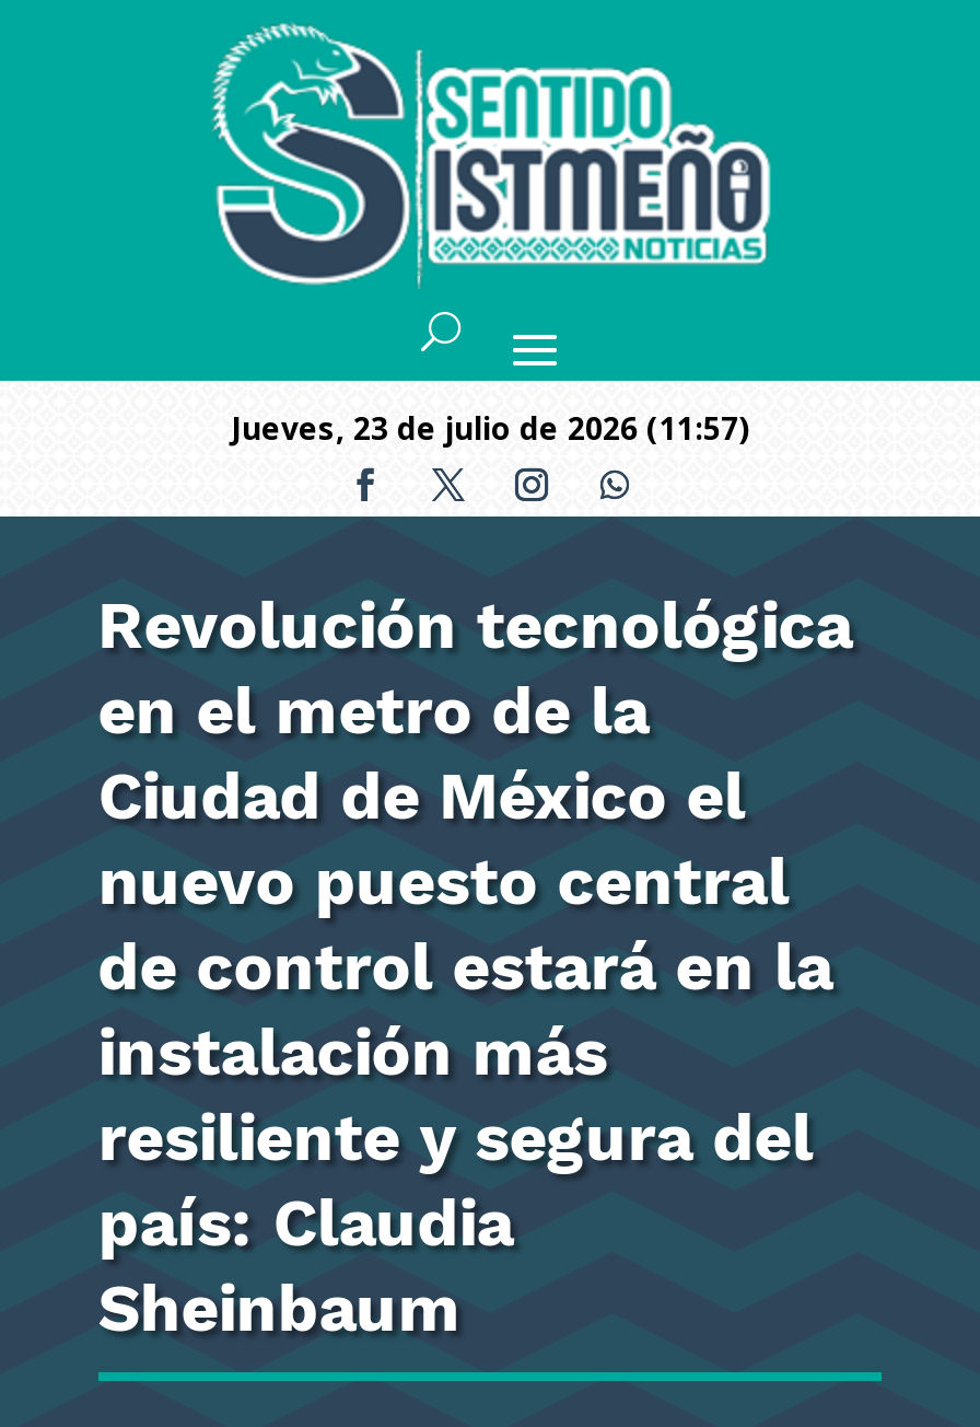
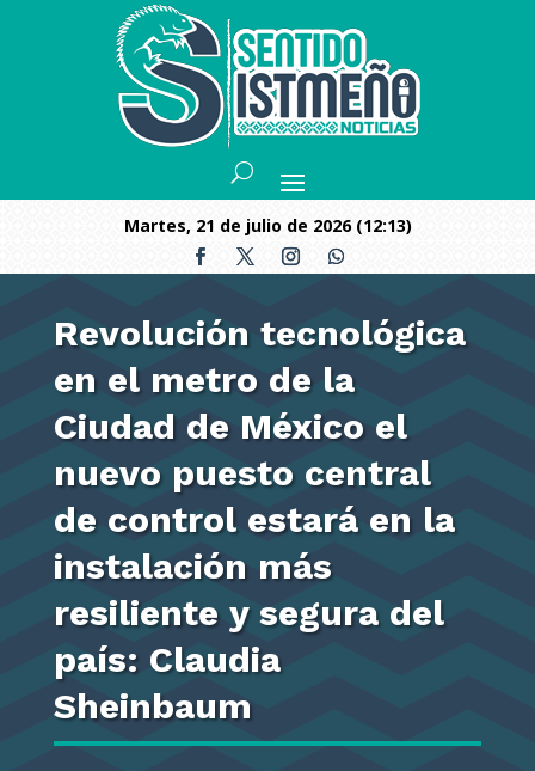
[242,407,749,449] jueves, 23 de julio de 2026 (11:57) -> [139,214,411,237] martes, 21 de julio de 2026 (12:13)

